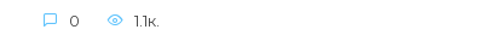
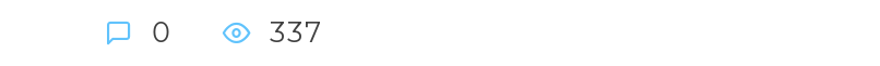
[134,12,159,30] 1.1к. -> [270,17,320,49] 337

